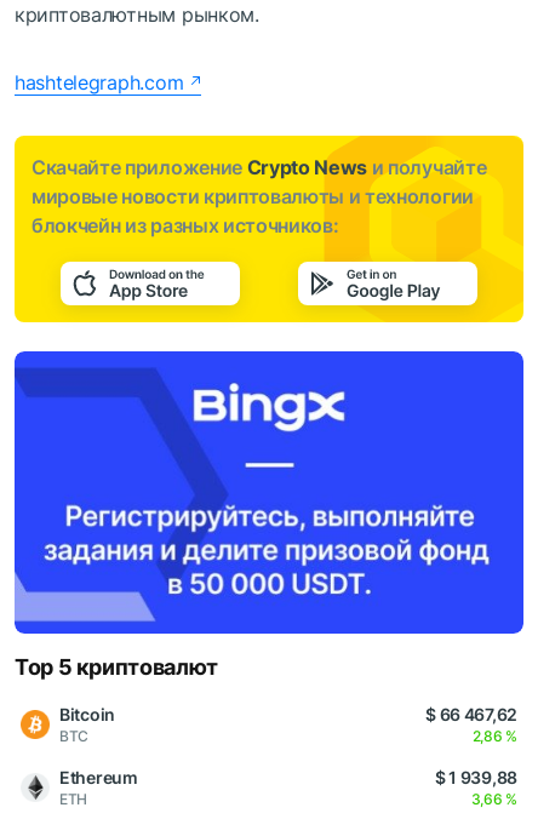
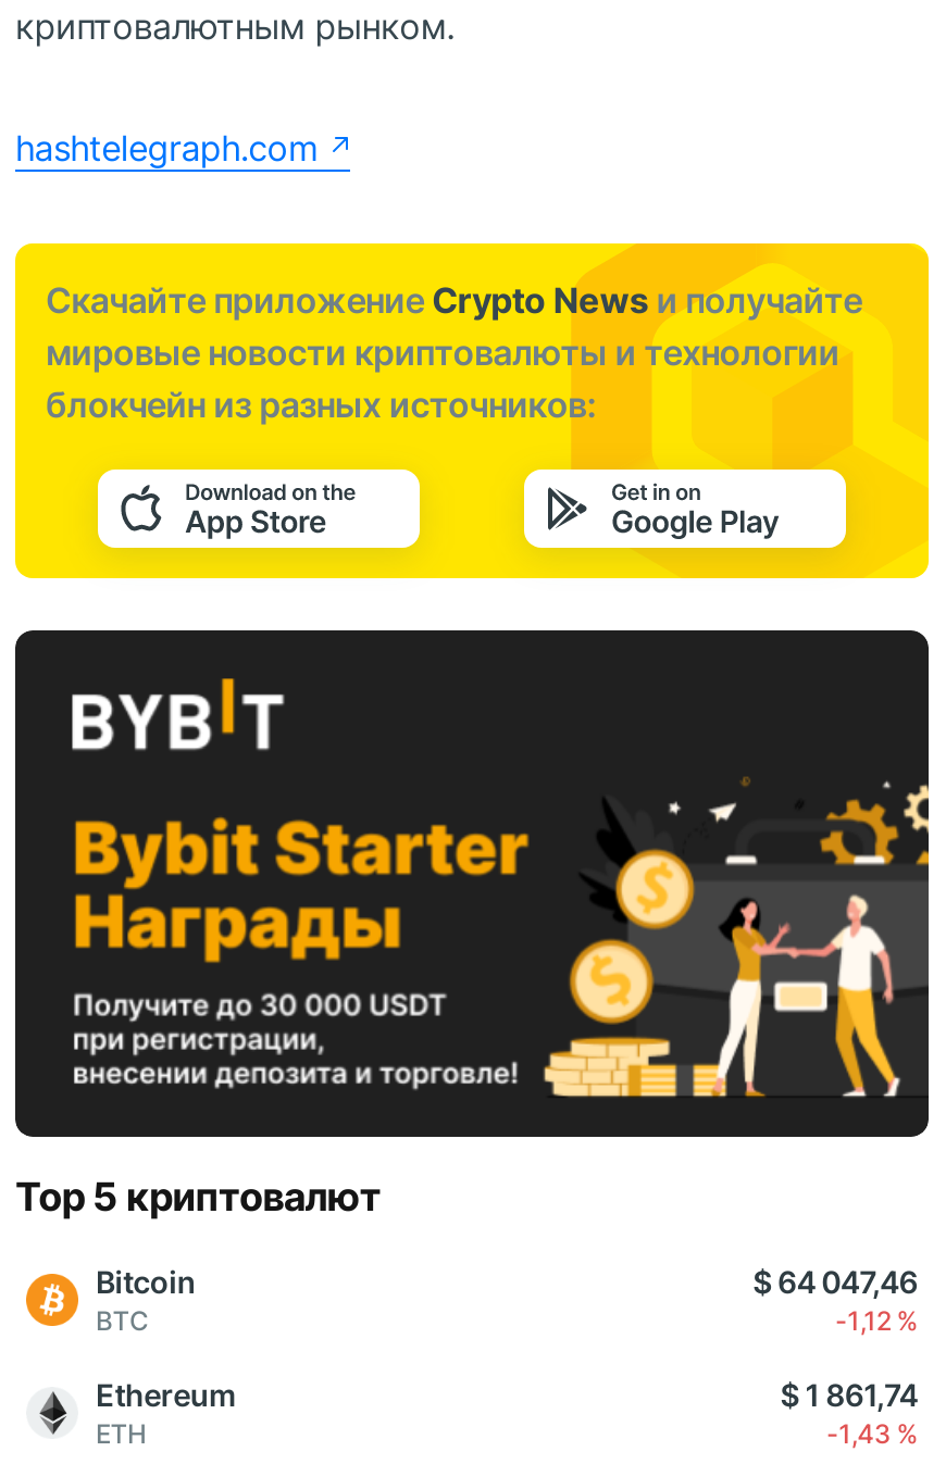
[13,350,525,635] [image] -> [13,628,931,1139] [image]
[425,704,517,724] $ 66 467,62 -> [753,1263,918,1300] $ 64 047,46
[472,727,517,745] 2,86 % -> [835,1304,918,1337] -1,12 %
[435,767,517,787] $ 1 939,88 -> [780,1376,918,1413] $ 1 861,74
[471,790,517,808] 3,66 % -> [826,1417,918,1450] -1,43 %

